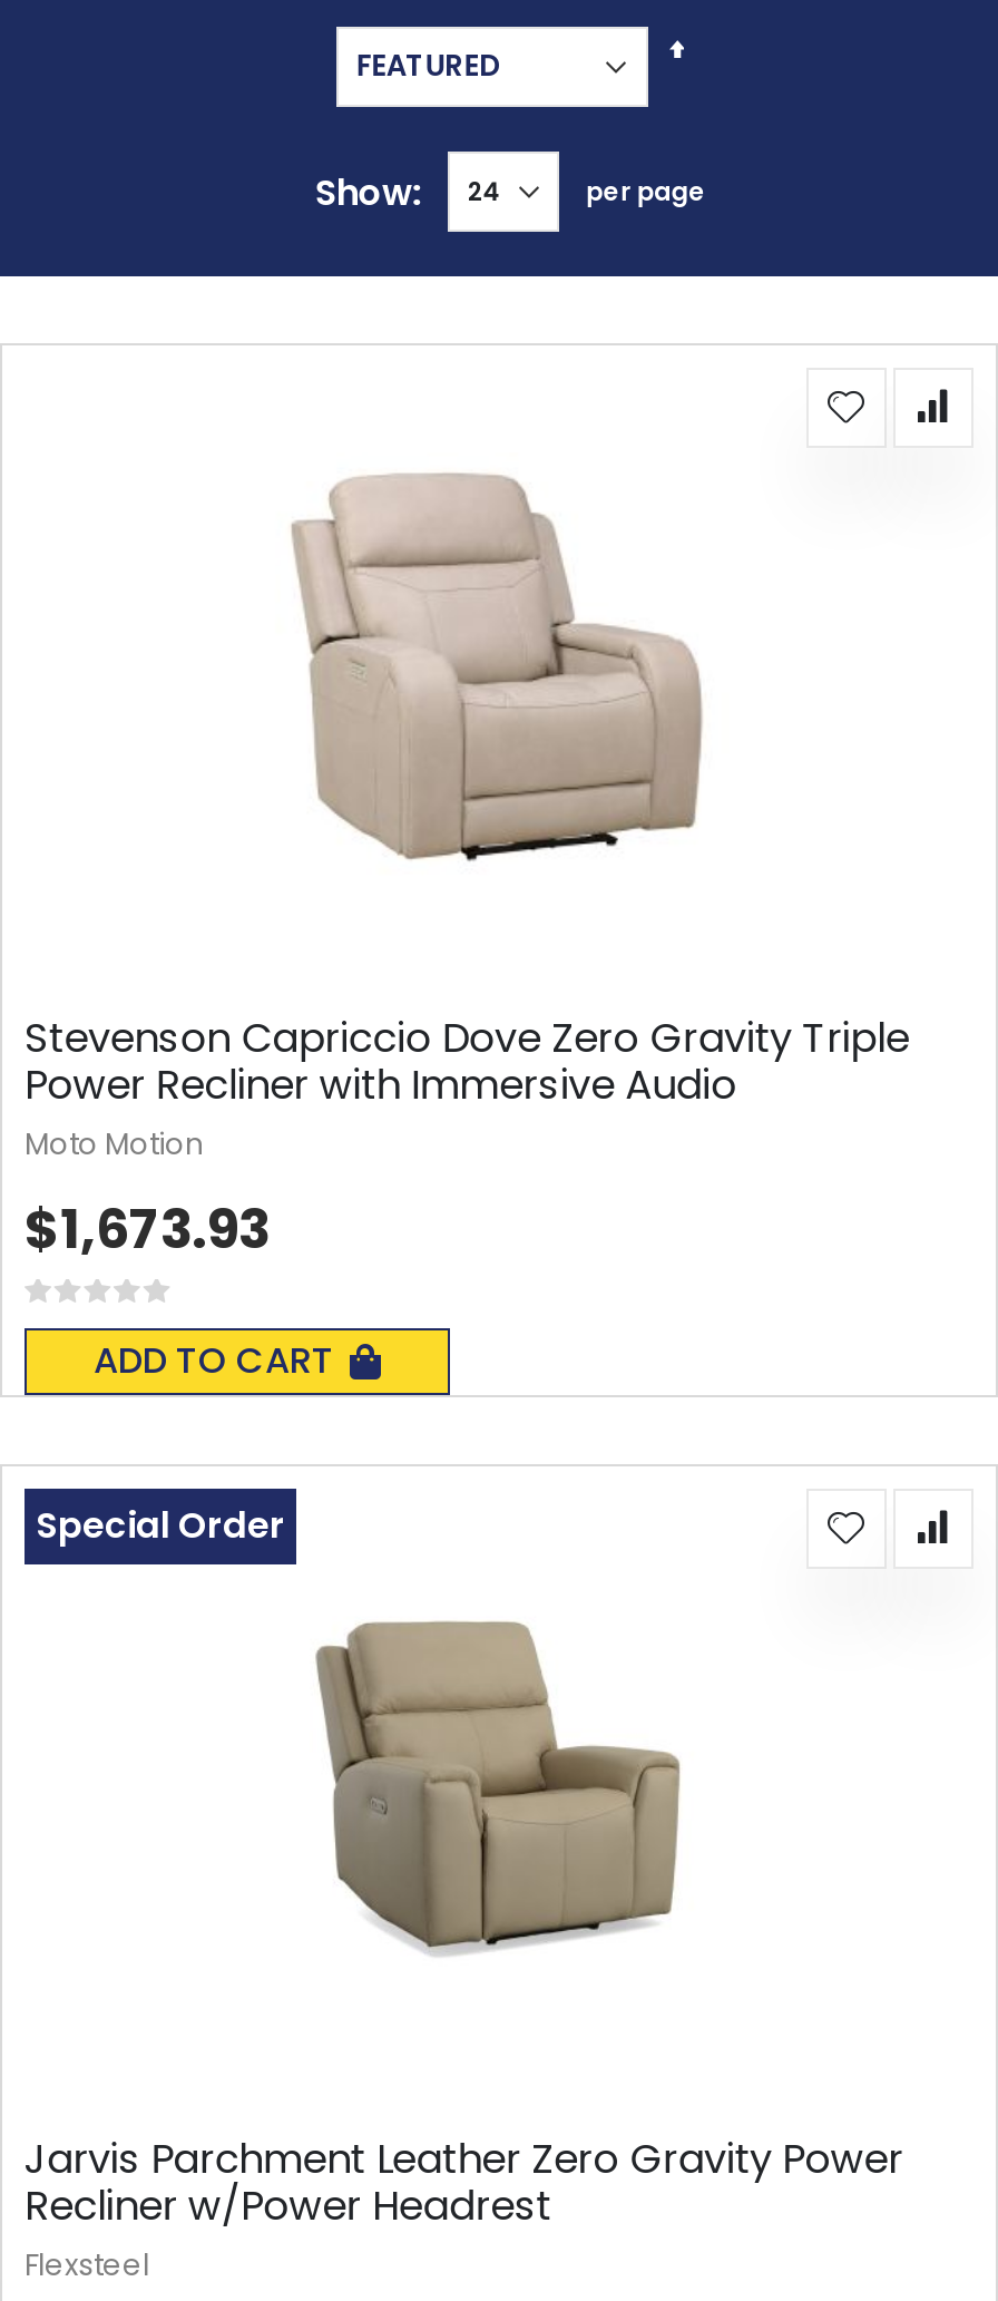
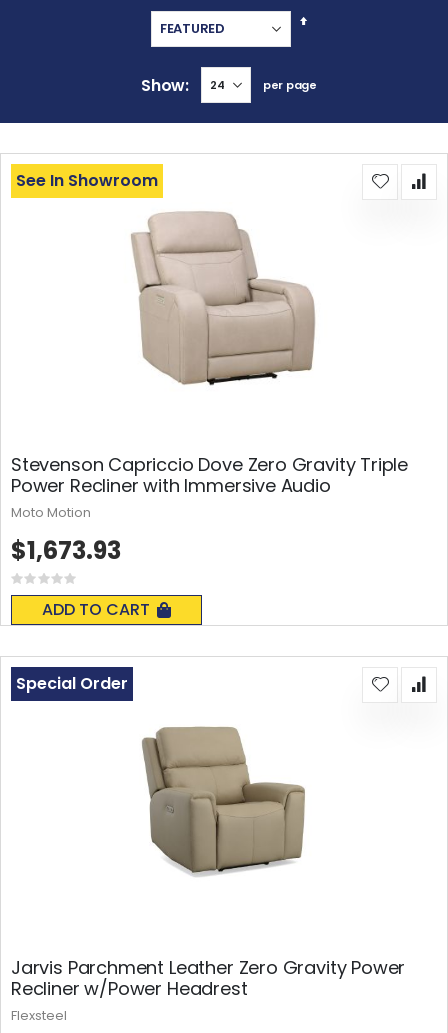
none -> [16,169,158,192] See In Showroom

